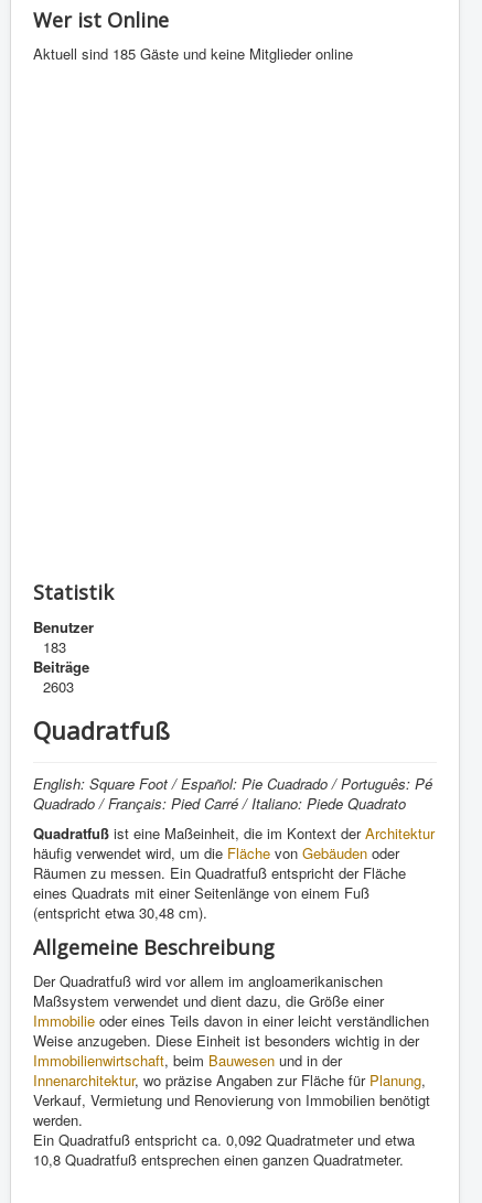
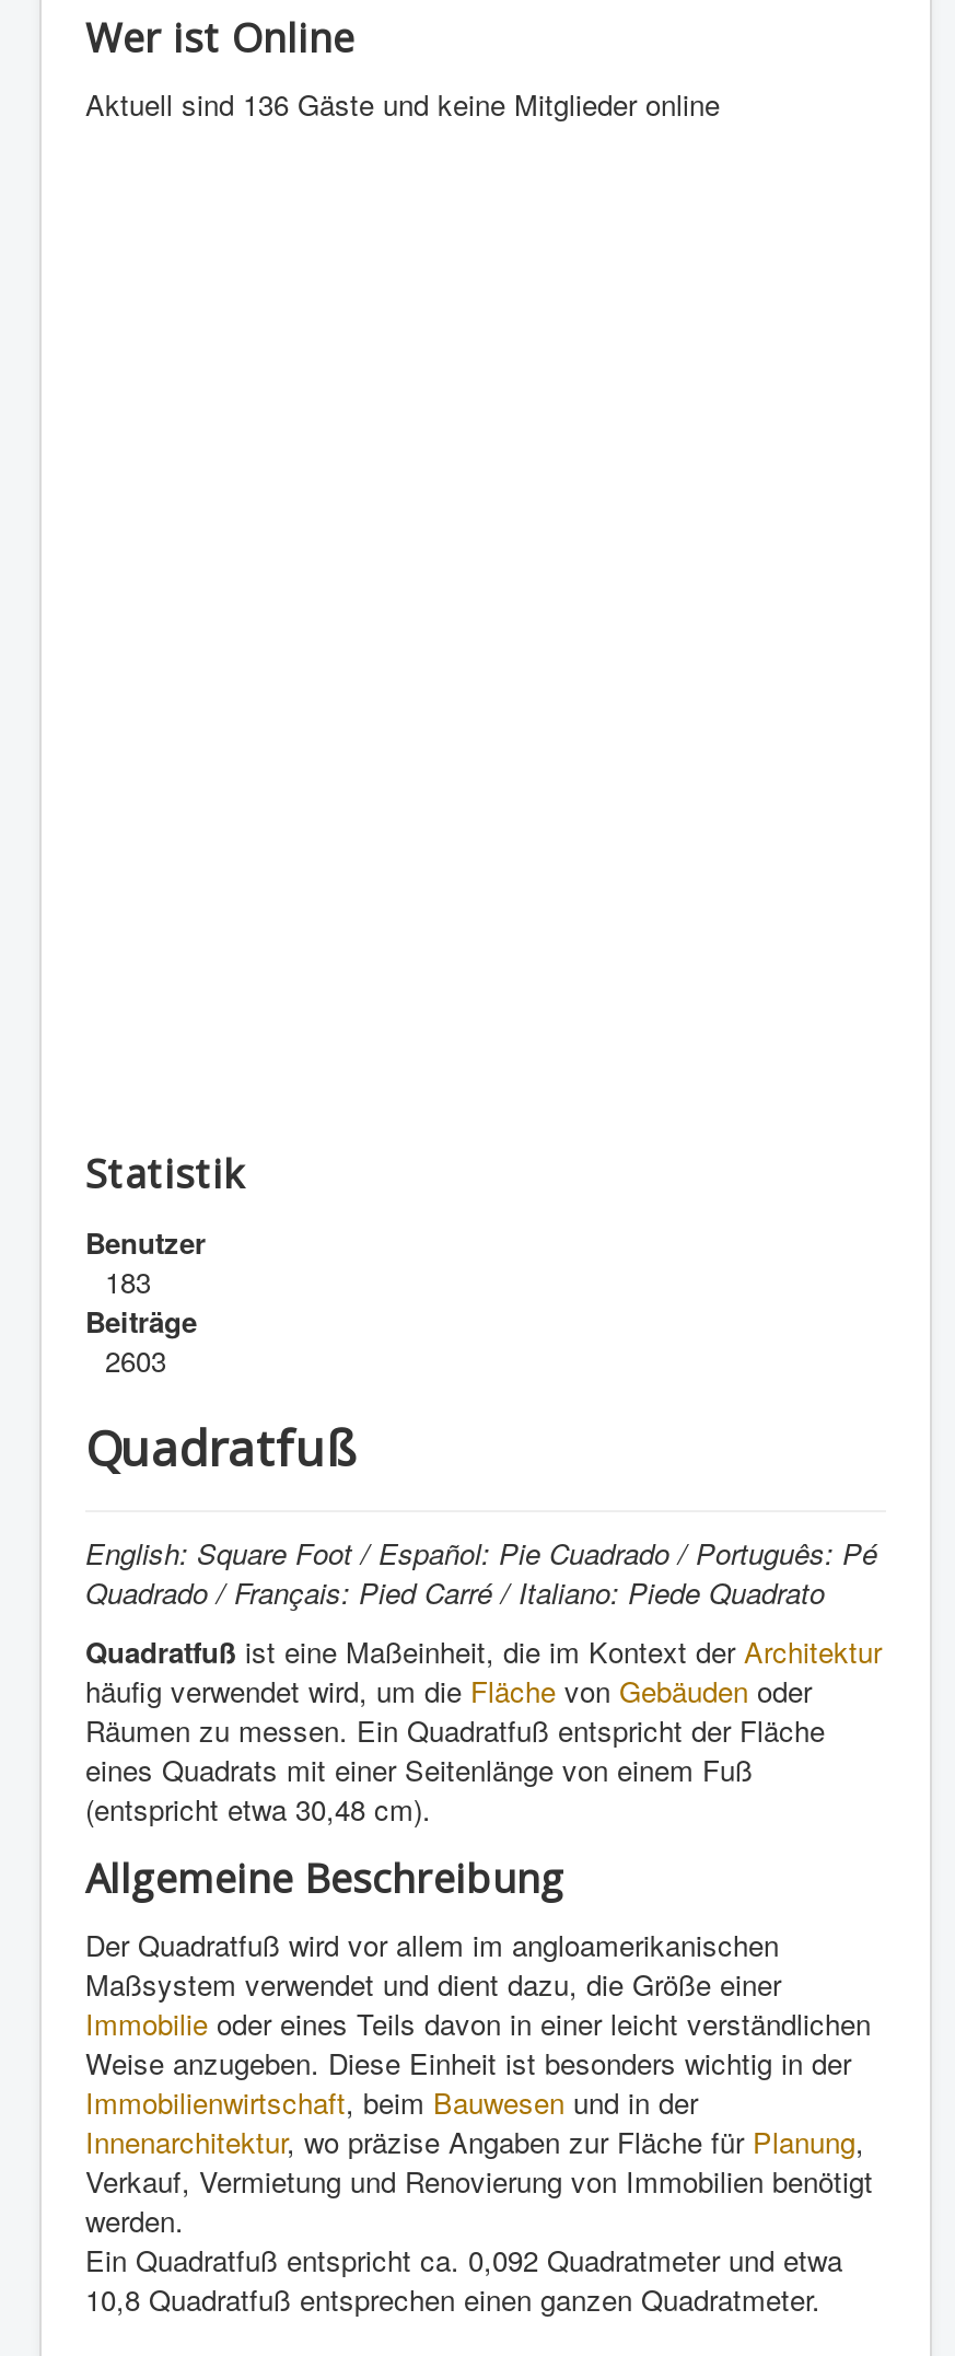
[33,43,353,64] Aktuell sind 185 Gäste und keine Mitglieder online -> [85,82,720,124] Aktuell sind 136 Gäste und keine Mitglieder online

